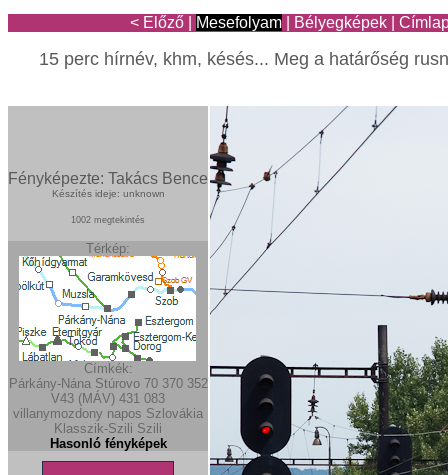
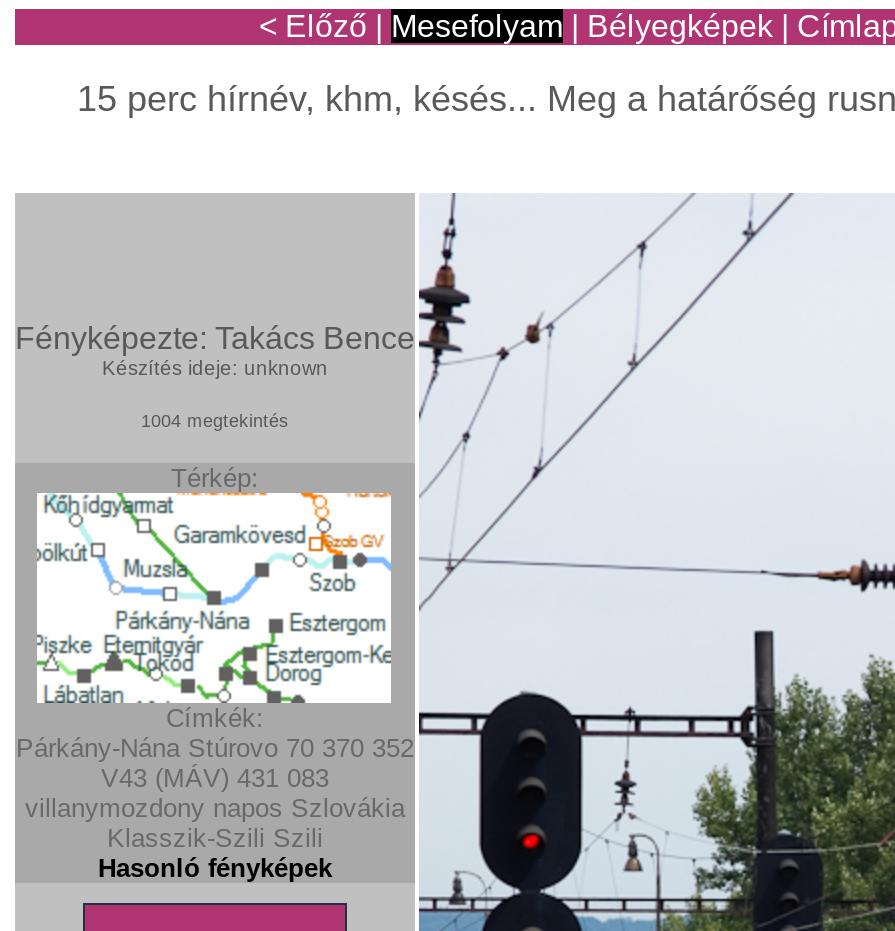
[71,215,145,225] 1002 megtekintés -> [141,411,289,431] 1004 megtekintés

